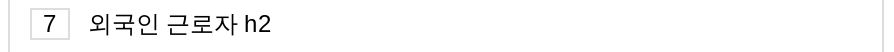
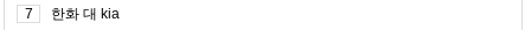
[88,10,272,38] 외국인 근로자 h2 -> [51,6,120,22] 한화 대 kia

